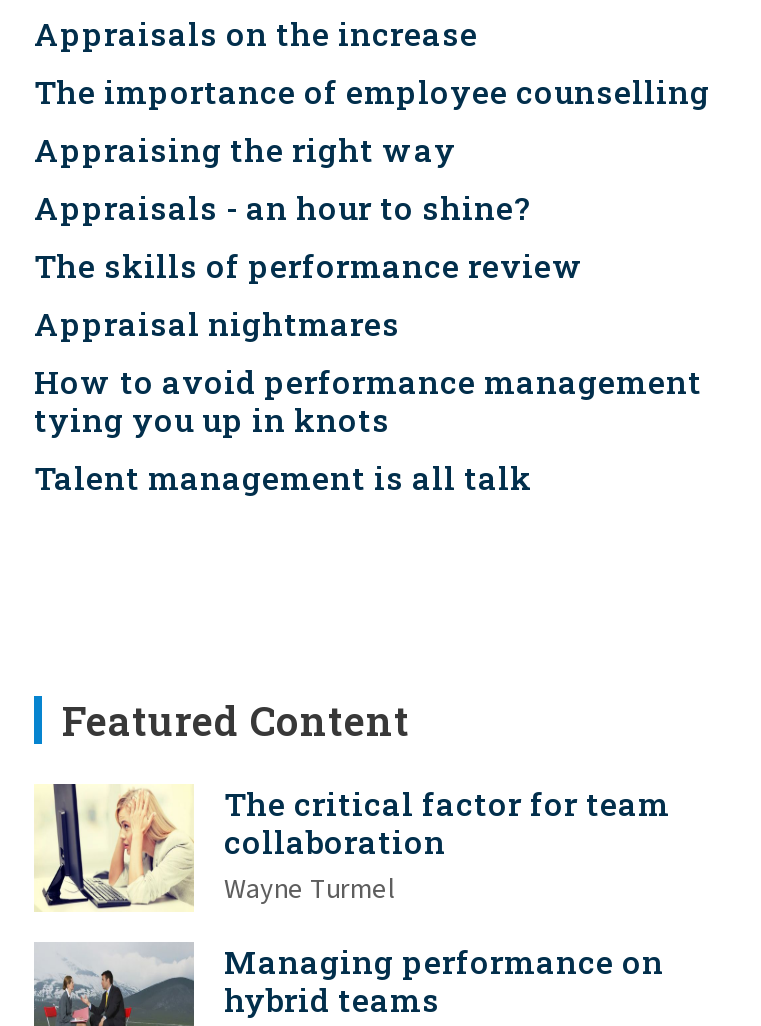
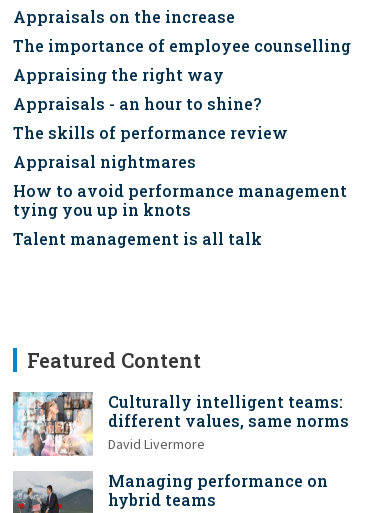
[34,782,670,912] [image] | The critical factor for team | collaboration | Wayne Turmel -> [12,391,349,457] [image] | Culturally intelligent teams: | different values, same norms | David Livermore

